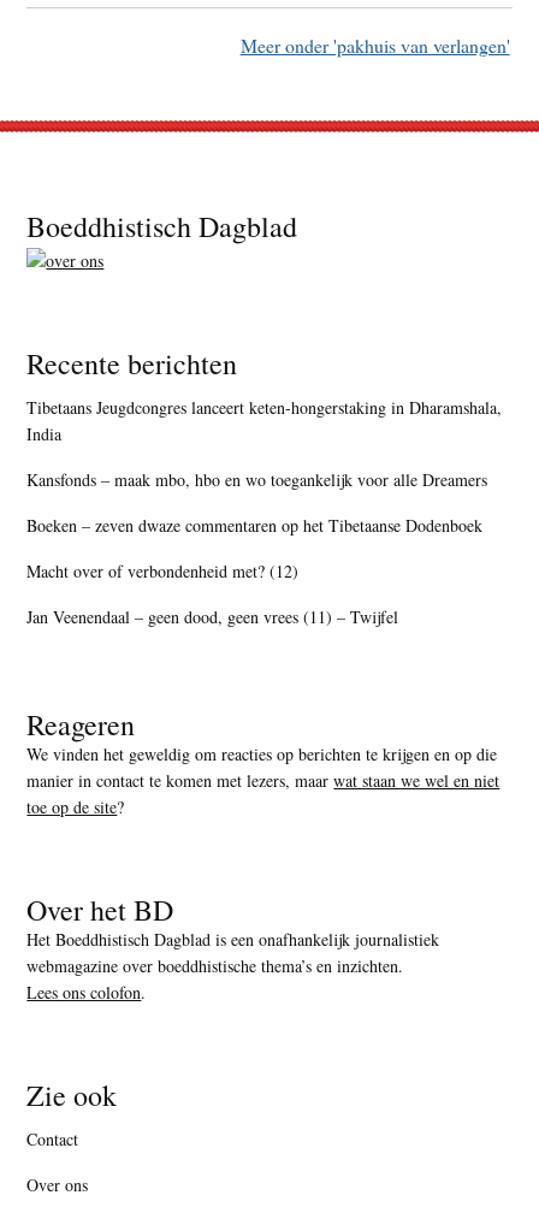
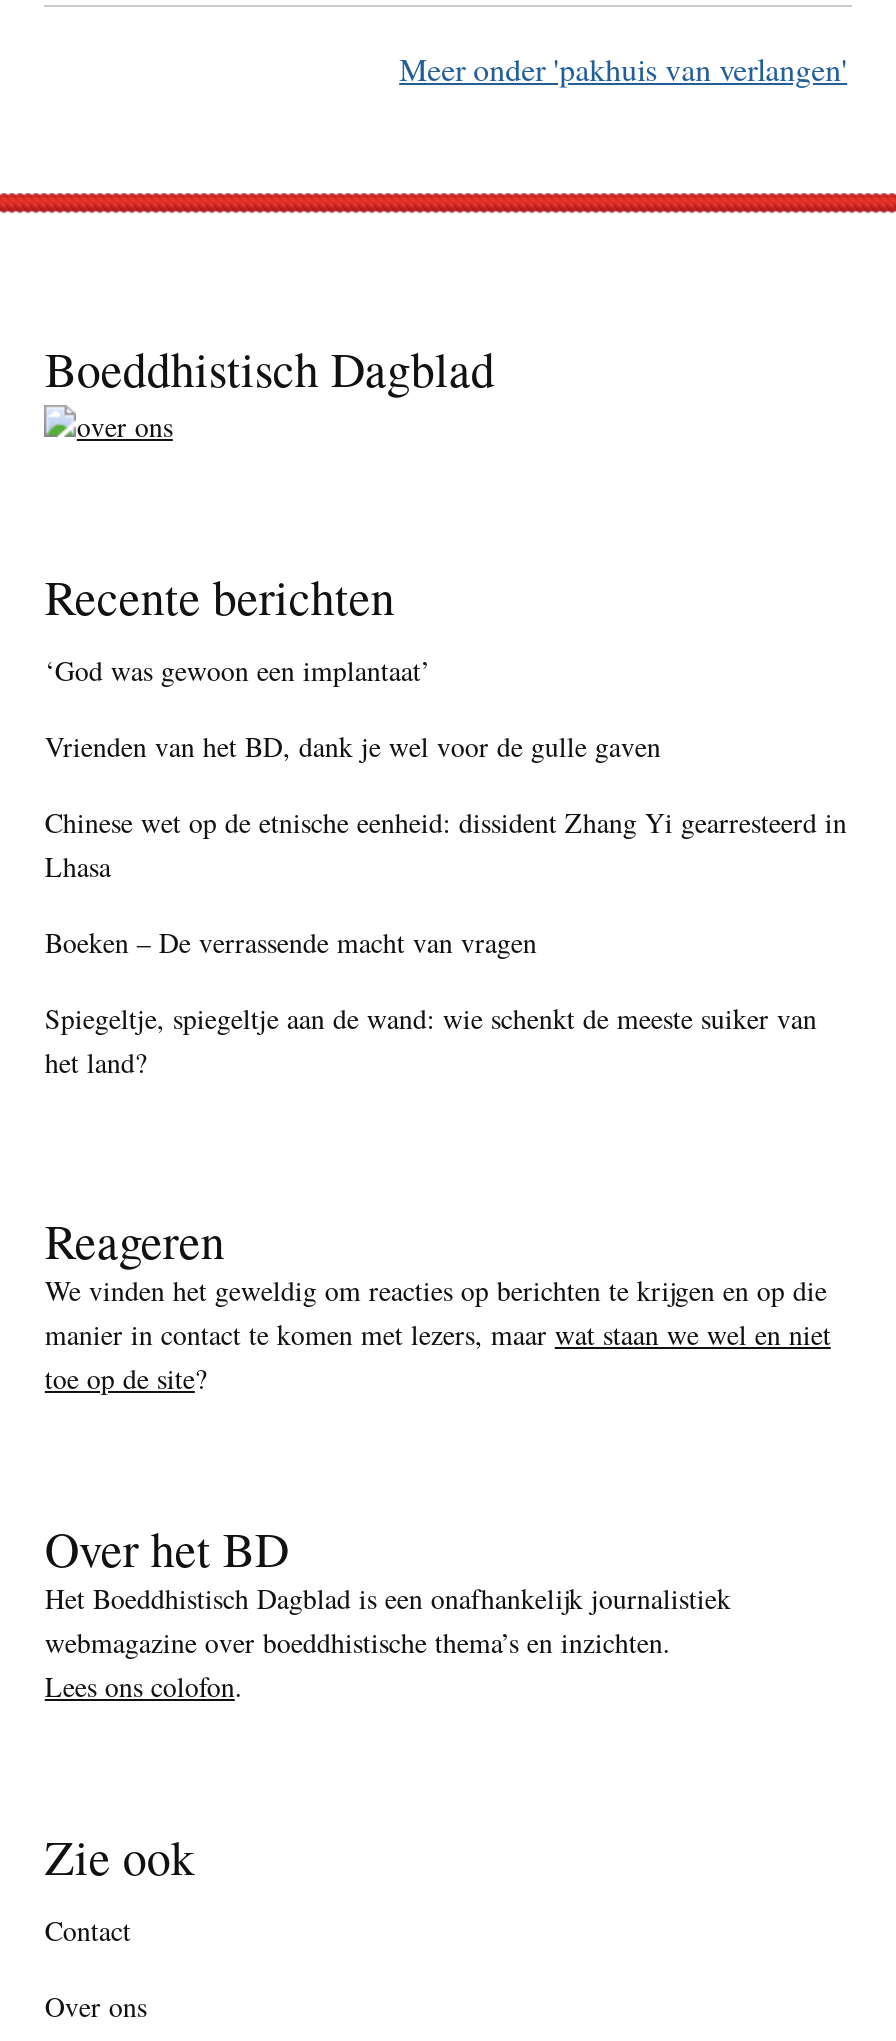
[27,396,502,445] Tibetaans Jeugdcongres lanceert keten-hongerstaking in Dharamshala, | India -> [45,651,431,689] ‘God was gewoon een implantaat’
[27,468,488,491] Kansfonds – maak mbo, hbo en wo toegankelijk voor alle Dreamers -> [45,727,661,765] Vrienden van het BD, dank je wel voor de gulle gaven
[27,514,483,536] Boeken – zeven dwaze commentaren op het Tibetaanse Dodenboek -> [45,803,847,885] Chinese wet op de etnische eenheid: dissident Zhang Yi gearresteerd in | Lhasa
[27,559,299,582] Macht over of verbondenheid met? (12) -> [45,923,537,961] Boeken – De verrassende macht van vragen
[27,605,399,628] Jan Veenendaal – geen dood, geen vrees (11) – Twijfel -> [45,999,817,1081] Spiegeltje, spiegeltje aan de wand: wie schenkt de meeste suiker van | het land?

